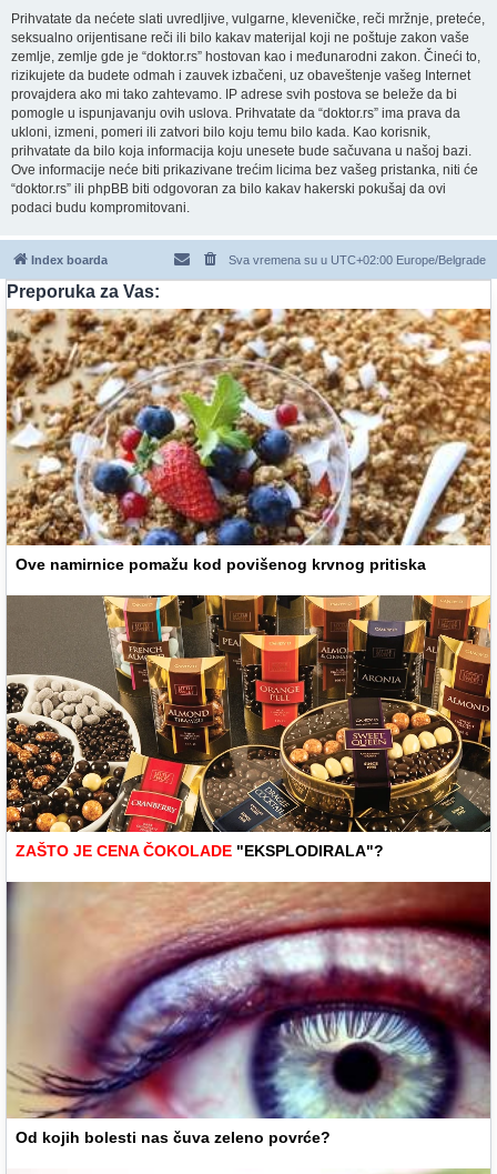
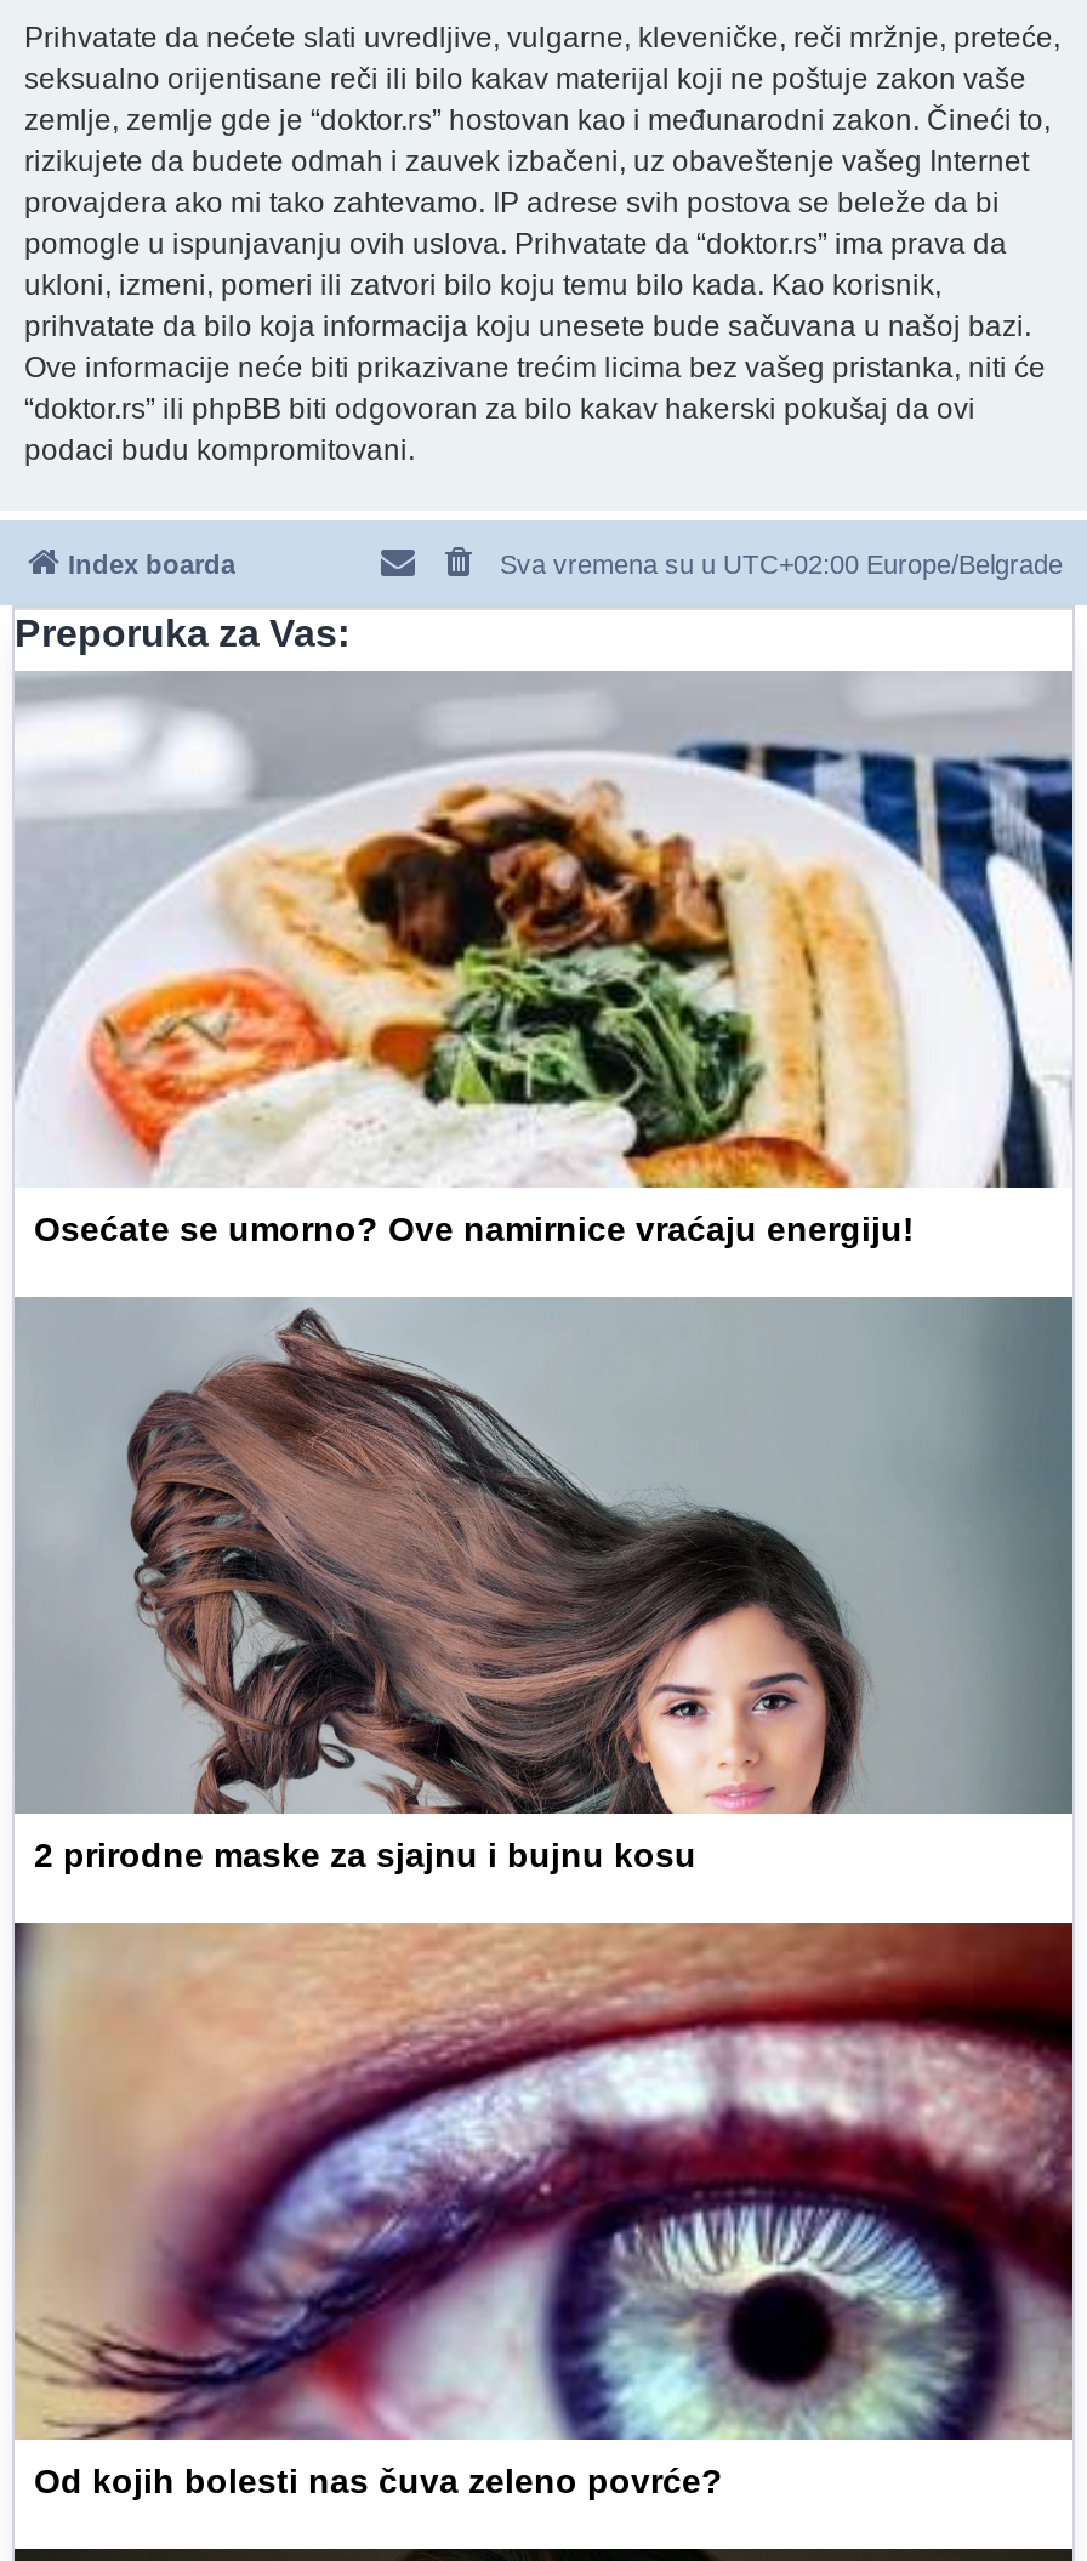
[6,308,491,573] [image] | Ove namirnice pomažu kod povišenog krvnog pritiska -> [15,671,1075,1248] [image] | Osećate se umorno? Ove namirnice vraćaju energiju!
[6,594,491,859] [image] | ZAŠTO JE CENA ČOKOLADE "EKSPLODIRALA"? -> [12,1294,1075,1874] [image] | 2 prirodne maske za sjajnu i bujnu kosu

